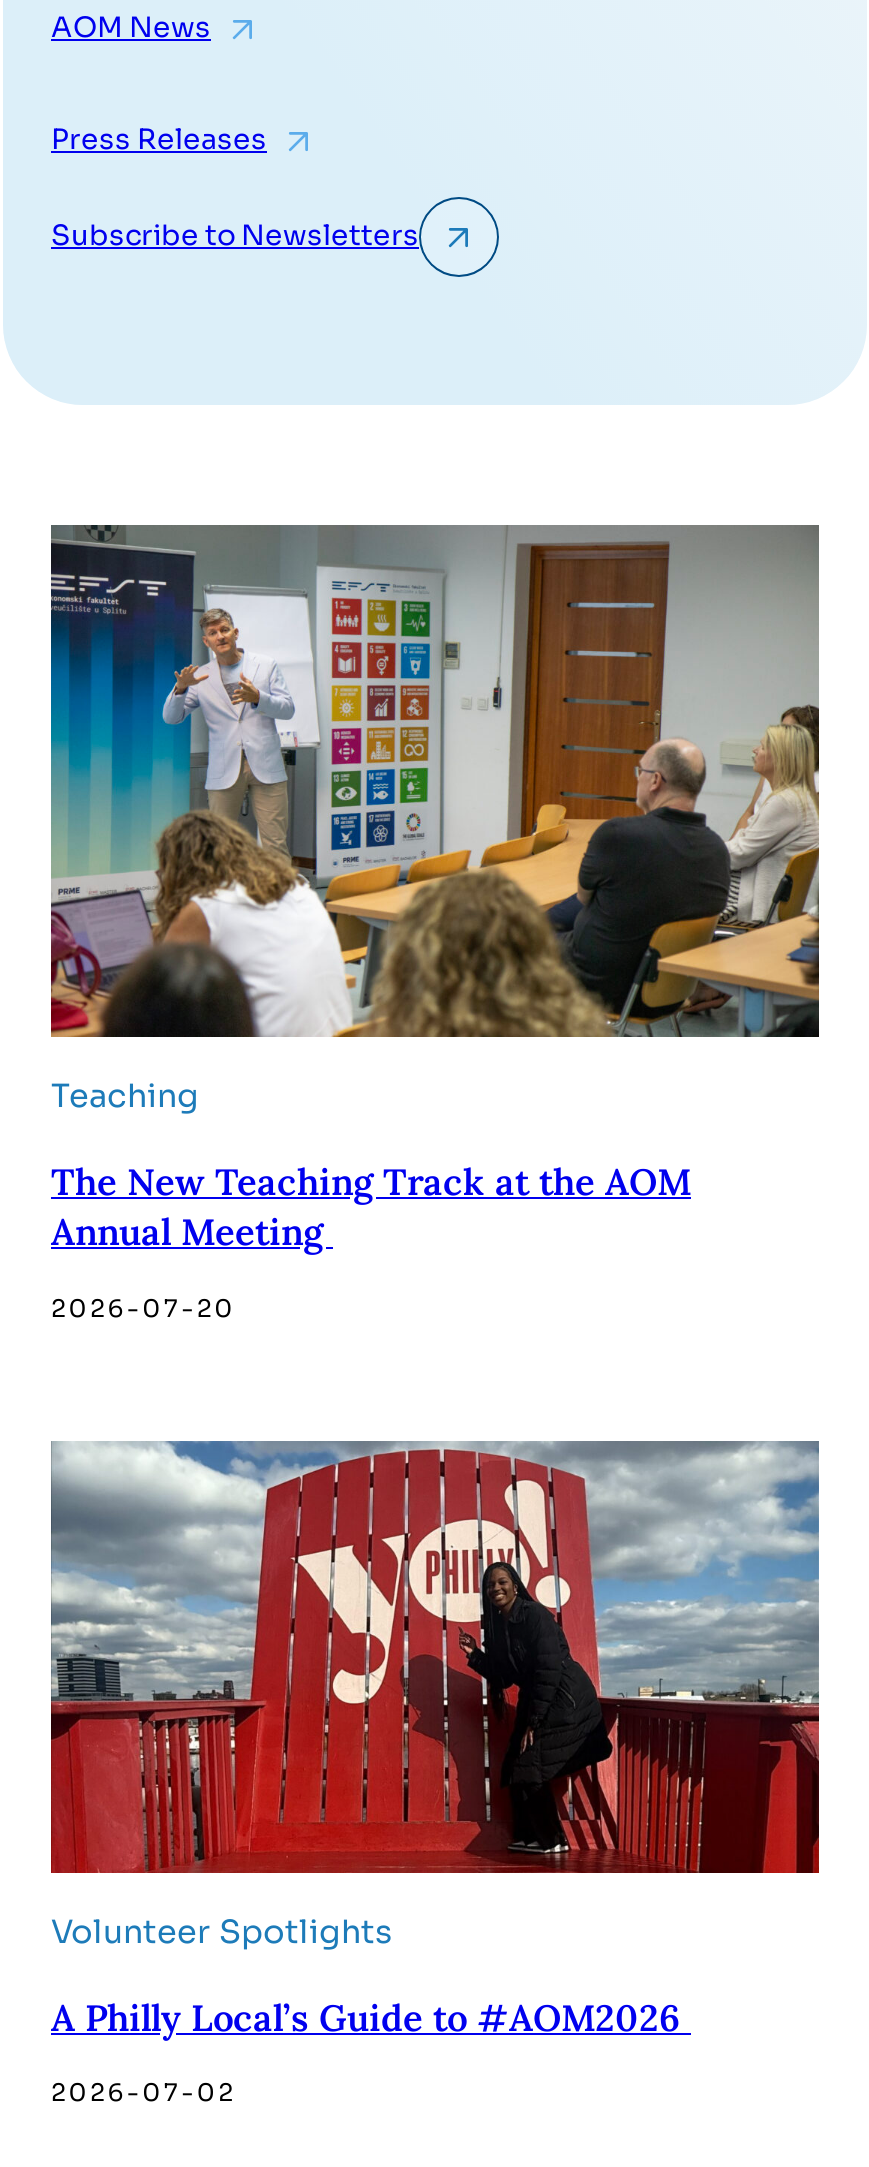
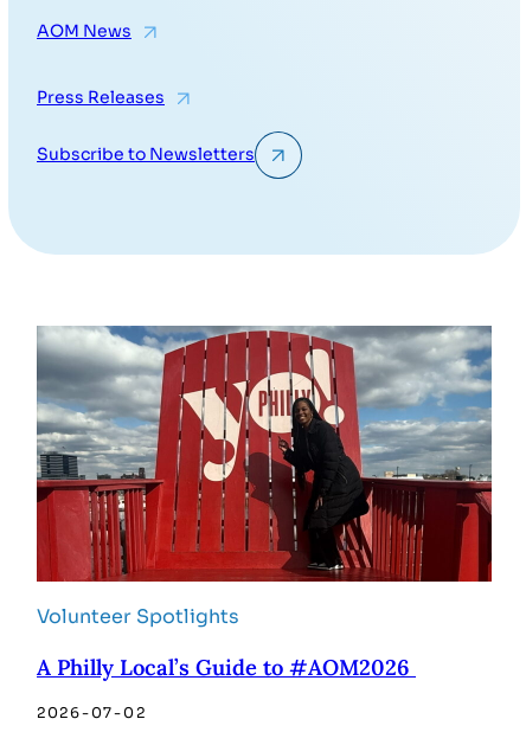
[49,525,821,1324] [image] | Teaching | The New Teaching Track at the AOM | Annual Meeting | 2026-07-20 -> none

